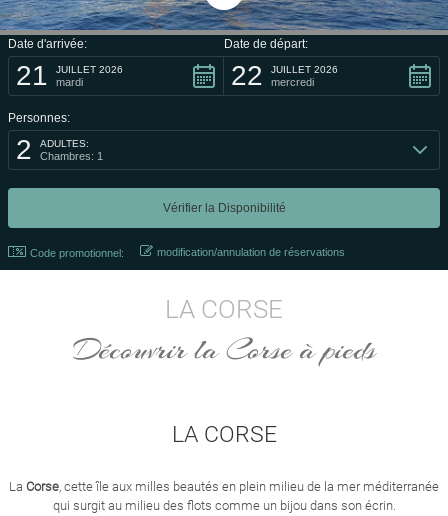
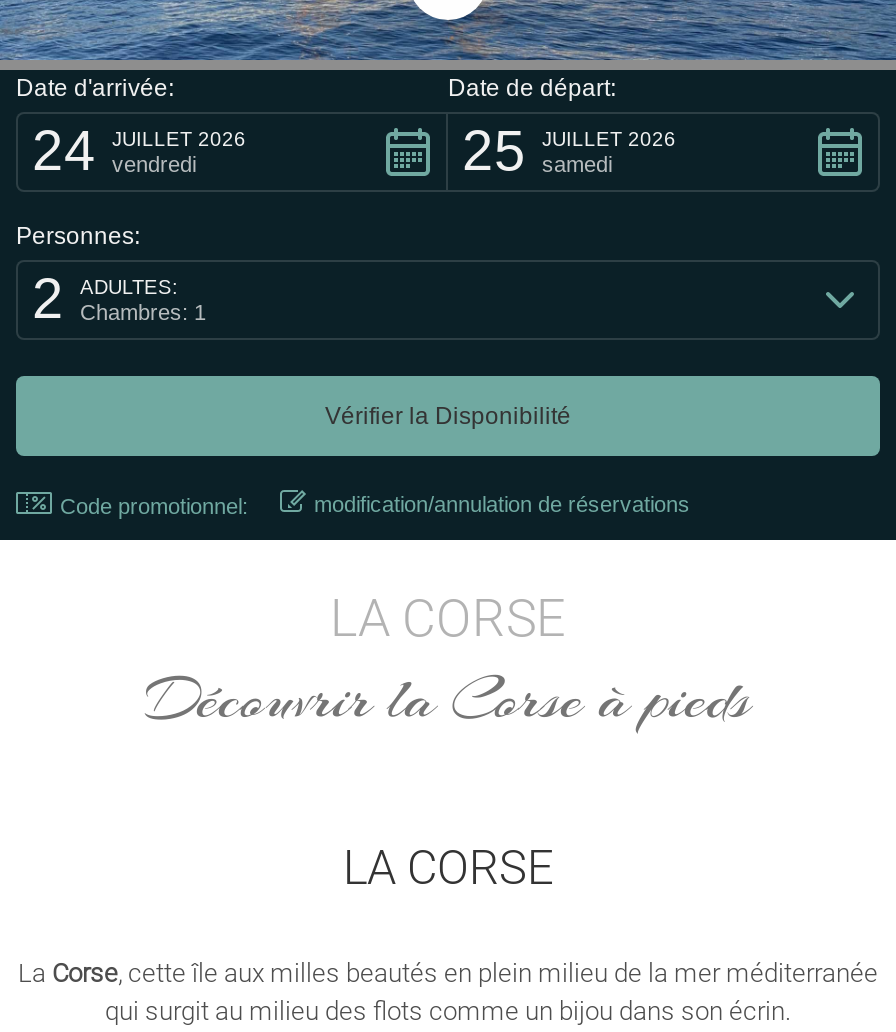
[16,60,48,91] 21 -> [32,120,96,182] 24
[231,60,263,91] 22 -> [462,120,526,182] 25
[56,76,83,88] mardi -> [112,152,196,176] vendredi
[271,76,314,88] mercredi -> [542,152,612,176] samedi

